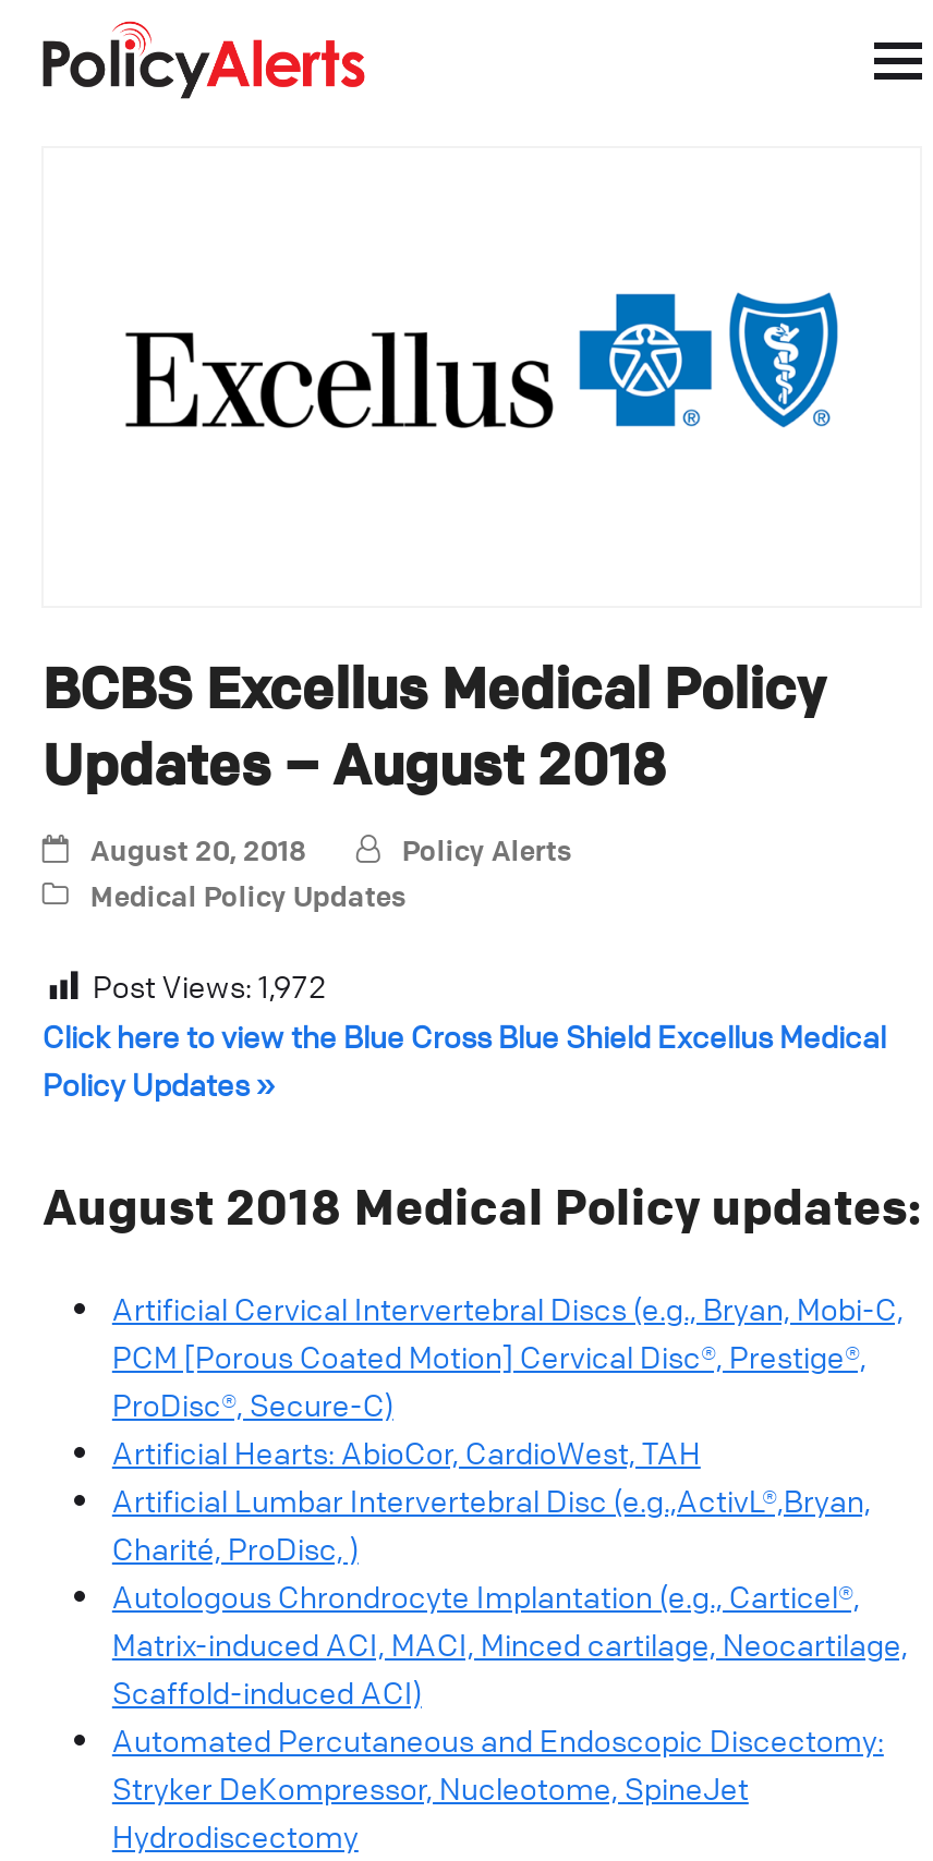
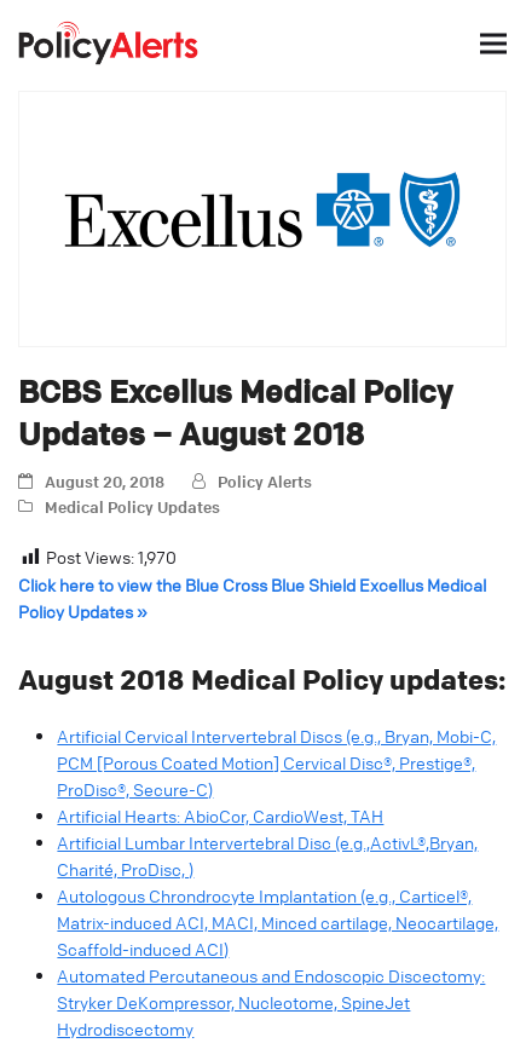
[92,965,326,1005] Post Views: 1,972 -> [46,546,177,567] Post Views: 1,970

